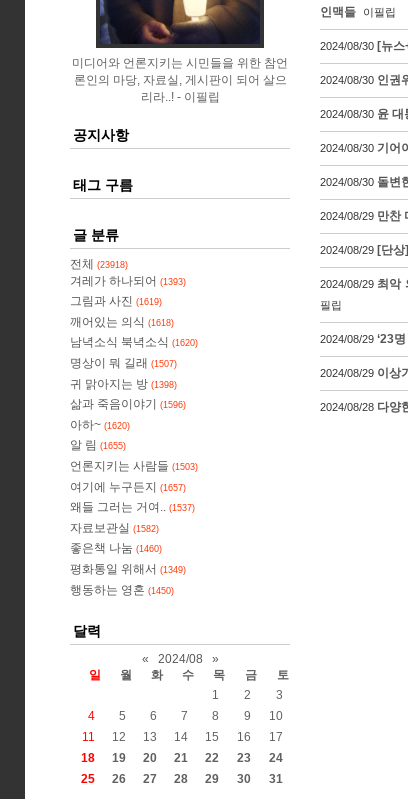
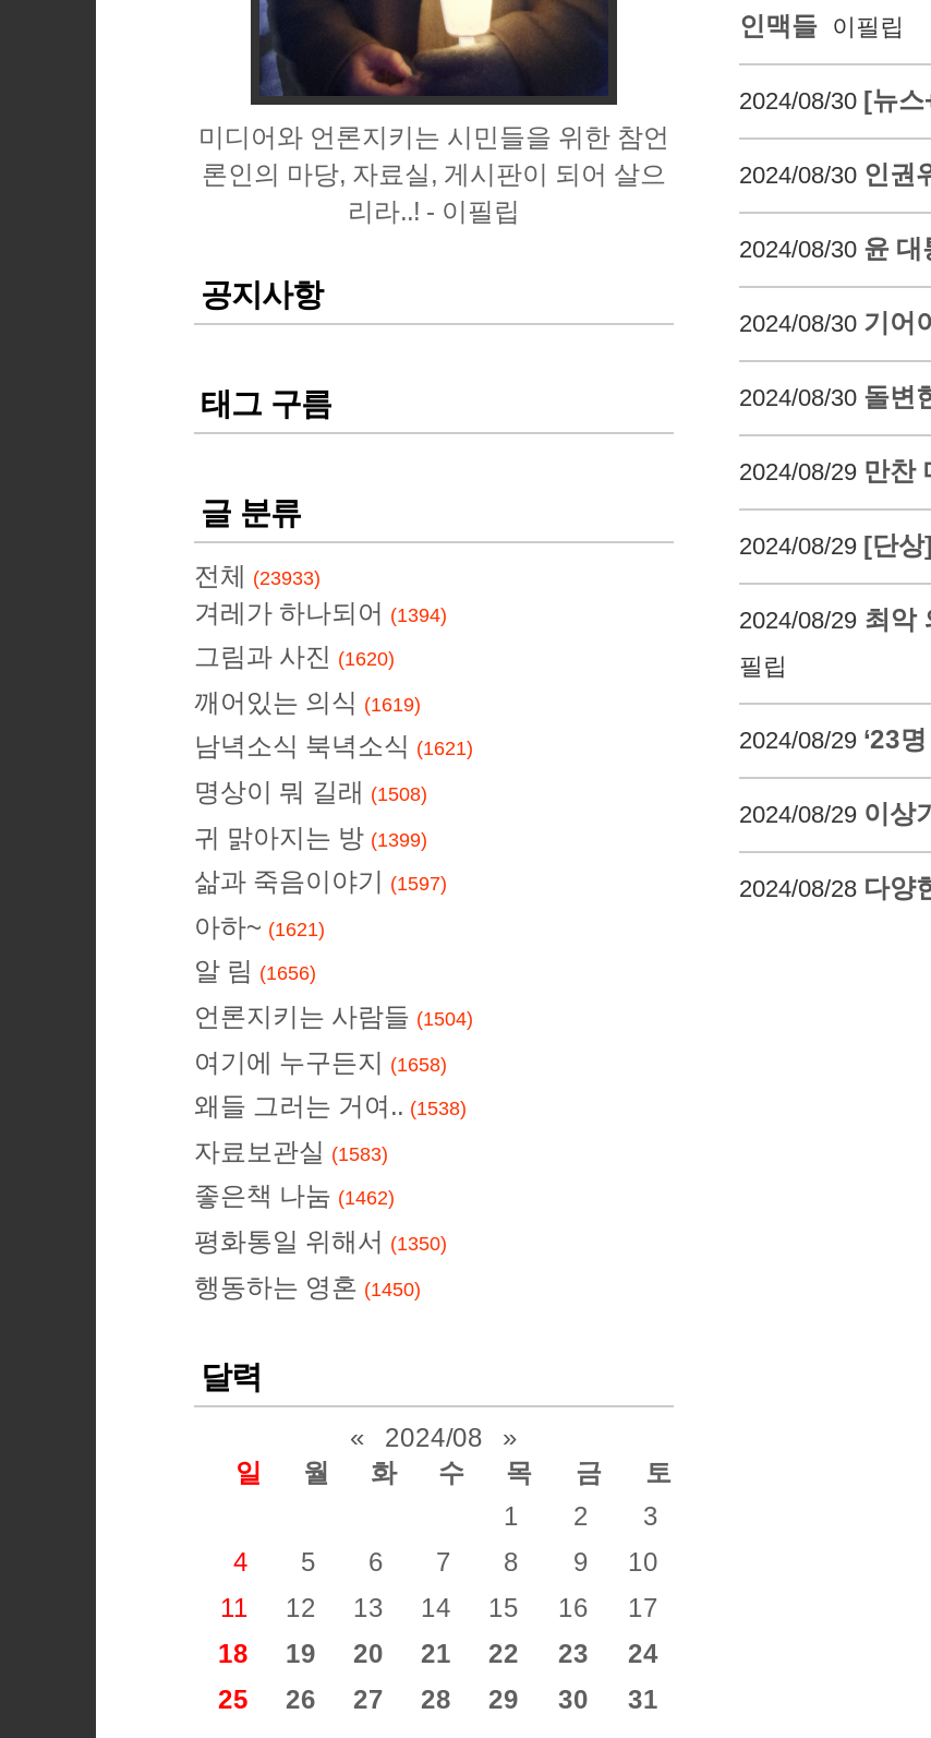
[70,257,128,271] 전체 (23918) -> [194,560,321,590] 전체 (23933)
[70,274,186,288] 겨레가 하나되어 (1393) -> [194,597,447,628] 겨레가 하나되어 (1394)
[70,294,162,308] 그림과 사진 (1619) -> [194,642,395,673] 그림과 사진 (1620)
[70,315,174,329] 깨어있는 의식 (1618) -> [194,687,421,717] 깨어있는 의식 (1619)
[70,335,198,349] 남녁소식 북녁소식 (1620) -> [194,732,473,762] 남녁소식 북녁소식 (1621)
[70,356,177,370] 명상이 뭐 길래 (1507) -> [194,777,427,807] 명상이 뭐 길래 (1508)
[70,377,177,391] 귀 맑아지는 방 (1398) -> [194,822,427,852] 귀 맑아지는 방 (1399)
[70,397,186,411] 삶과 죽음이야기 (1596) -> [194,867,447,897] 삶과 죽음이야기 (1597)
[70,418,130,432] 아하~ (1620) -> [194,912,325,942] 아하~ (1621)
[70,438,126,452] 알 림 (1655) -> [194,956,316,987] 알 림 (1656)
[70,459,198,473] 언론지키는 사람들 (1503) -> [194,1001,473,1032] 언론지키는 사람들 (1504)
[70,479,186,493] 여기에 누구든지 (1657) -> [194,1046,447,1077] 여기에 누구든지 (1658)
[70,500,195,514] 왜들 그러는 거여.. (1537) -> [194,1091,467,1122] 왜들 그러는 거여.. (1538)
[70,521,159,535] 자료보관실 (1582) -> [194,1136,388,1167] 자료보관실 (1583)
[70,541,162,555] 좋은책 나눔 (1460) -> [194,1181,395,1212] 좋은책 나눔 (1462)
[70,562,186,576] 평화통일 위해서 (1349) -> [194,1226,447,1257] 평화통일 위해서 (1350)

